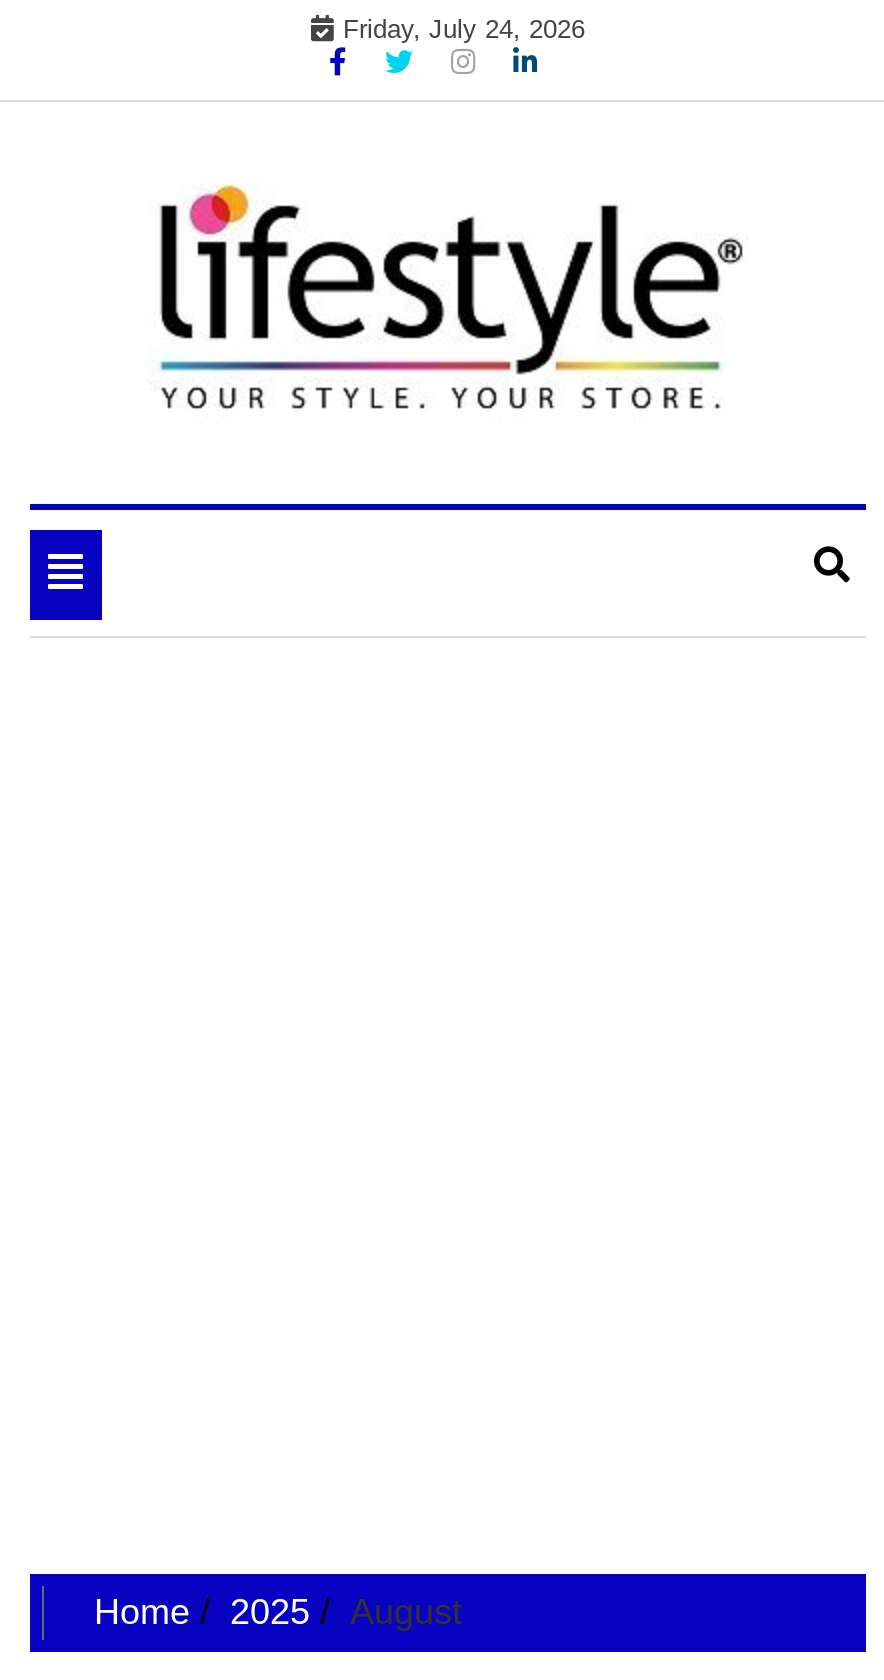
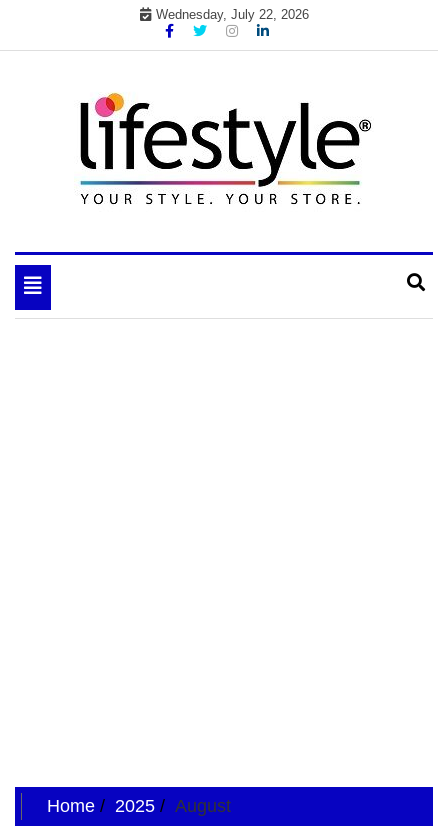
[343,14,585,44] Friday, July 24, 2026 -> [155,7,308,22] Wednesday, July 22, 2026

